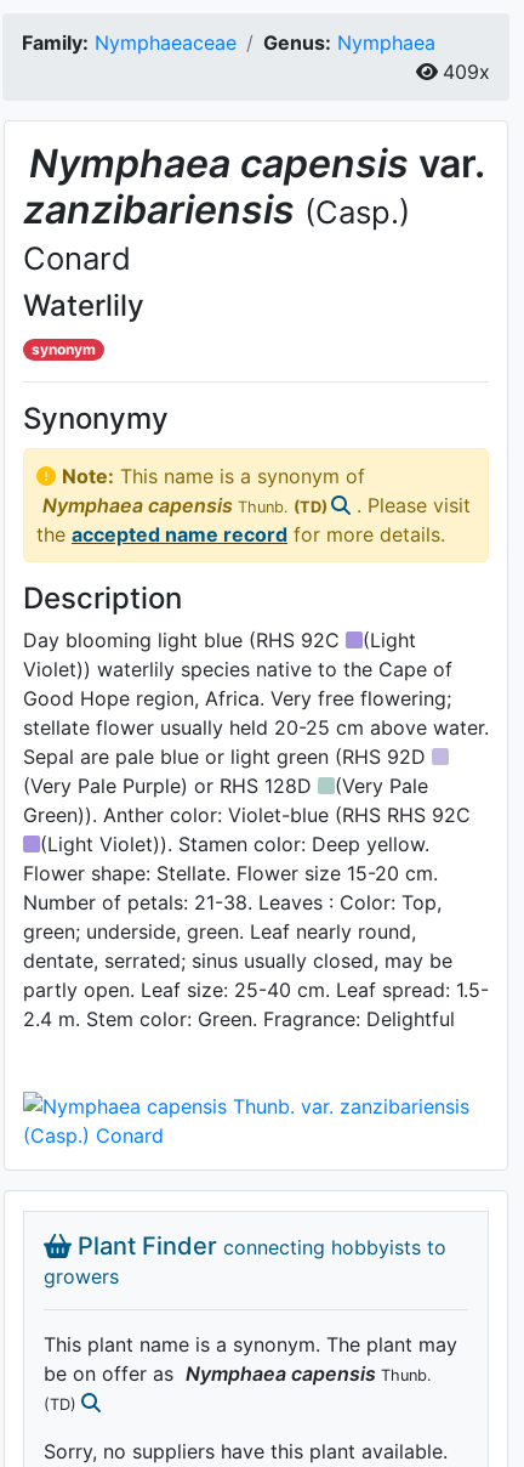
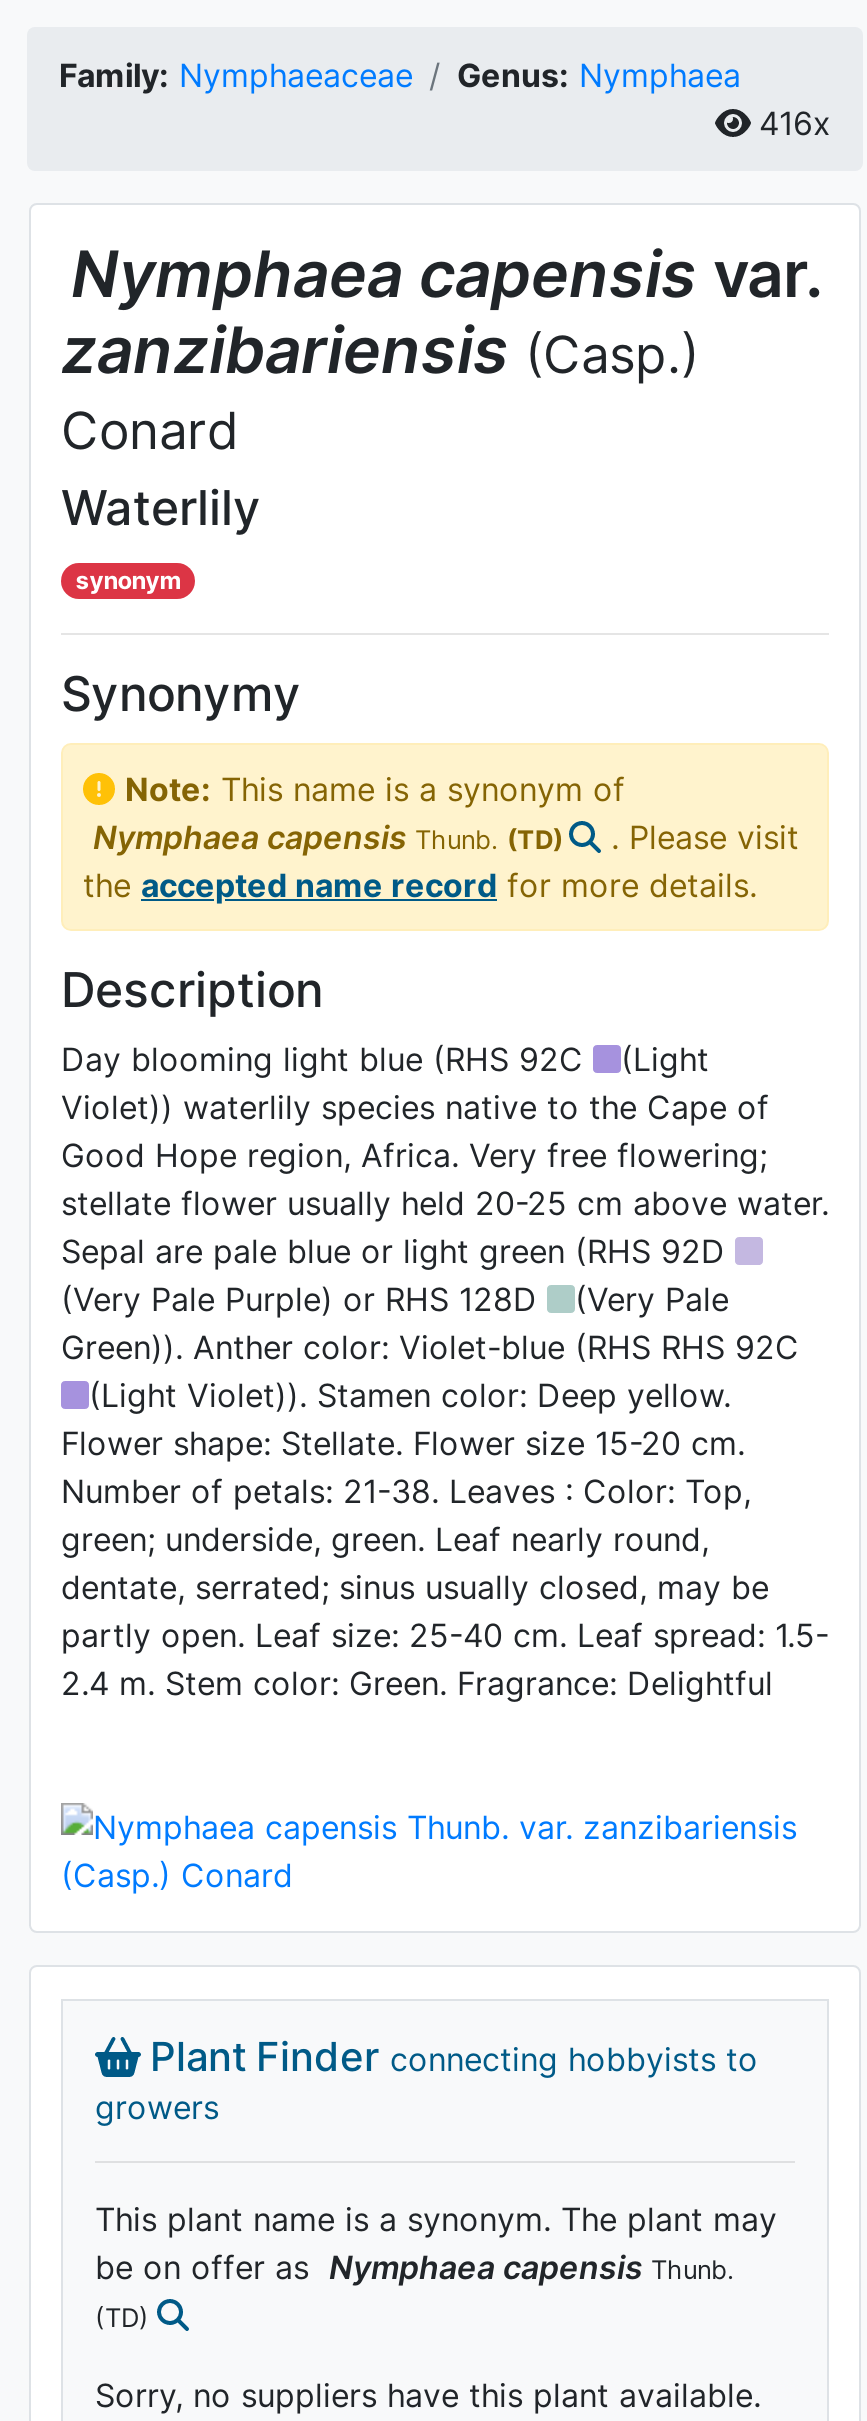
[443,60,490,84] 409x -> [759,103,831,143] 416x

